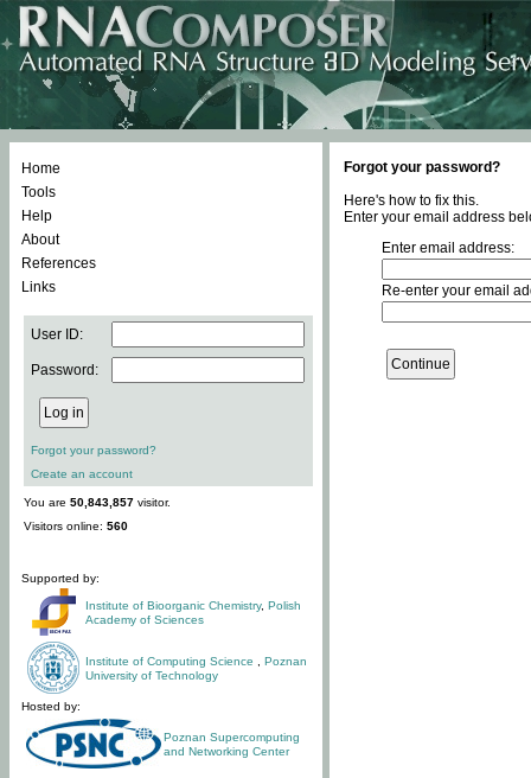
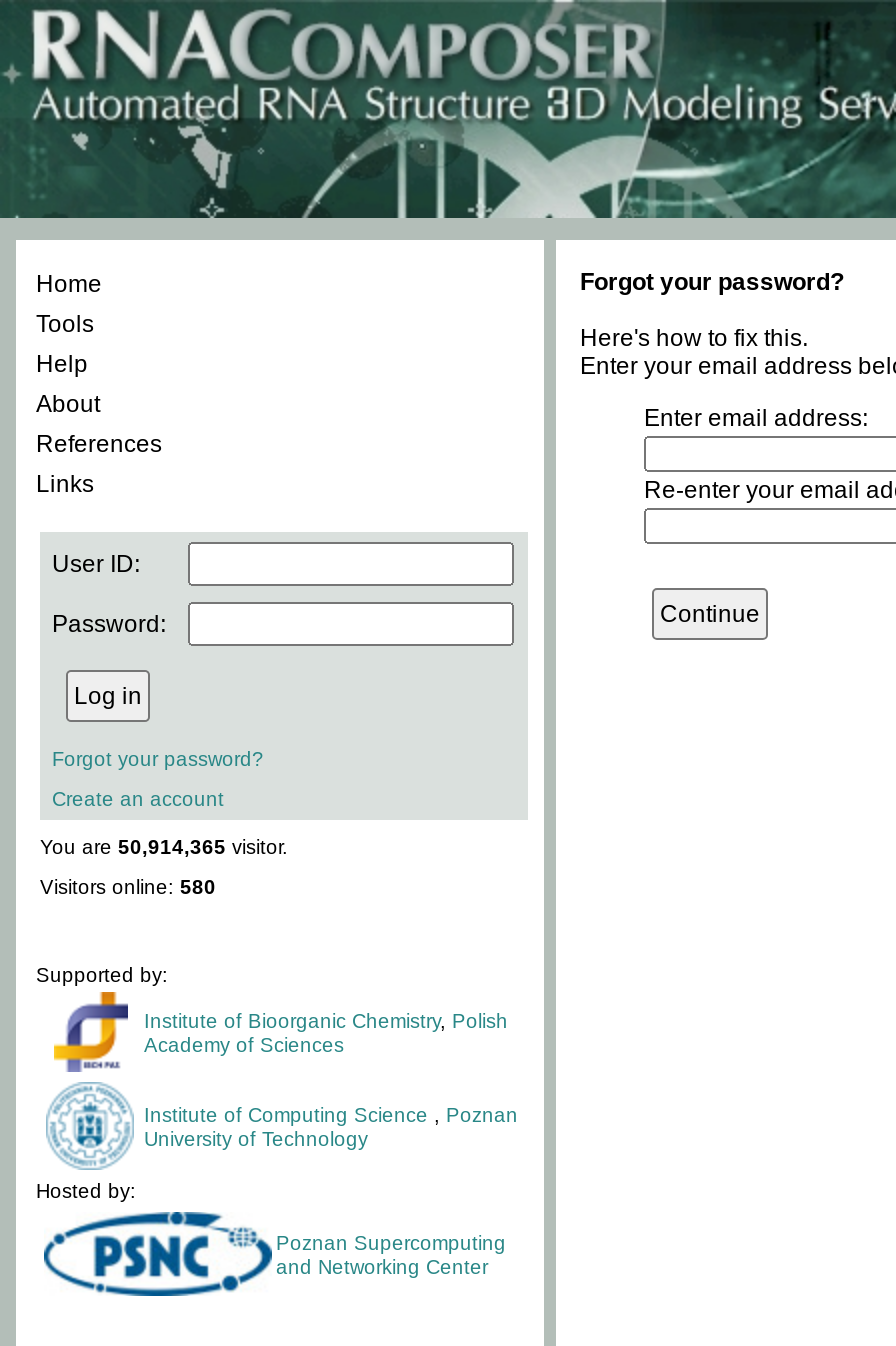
[24,496,171,509] You are 50,843,857 visitor. -> [40,836,288,858] You are 50,914,365 visitor.
[24,519,128,533] Visitors online: 560 -> [40,876,216,898] Visitors online: 580

